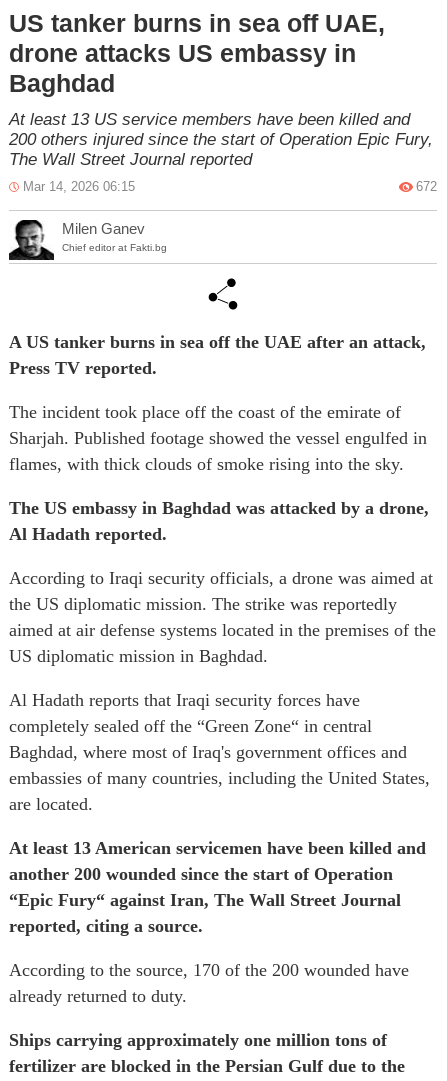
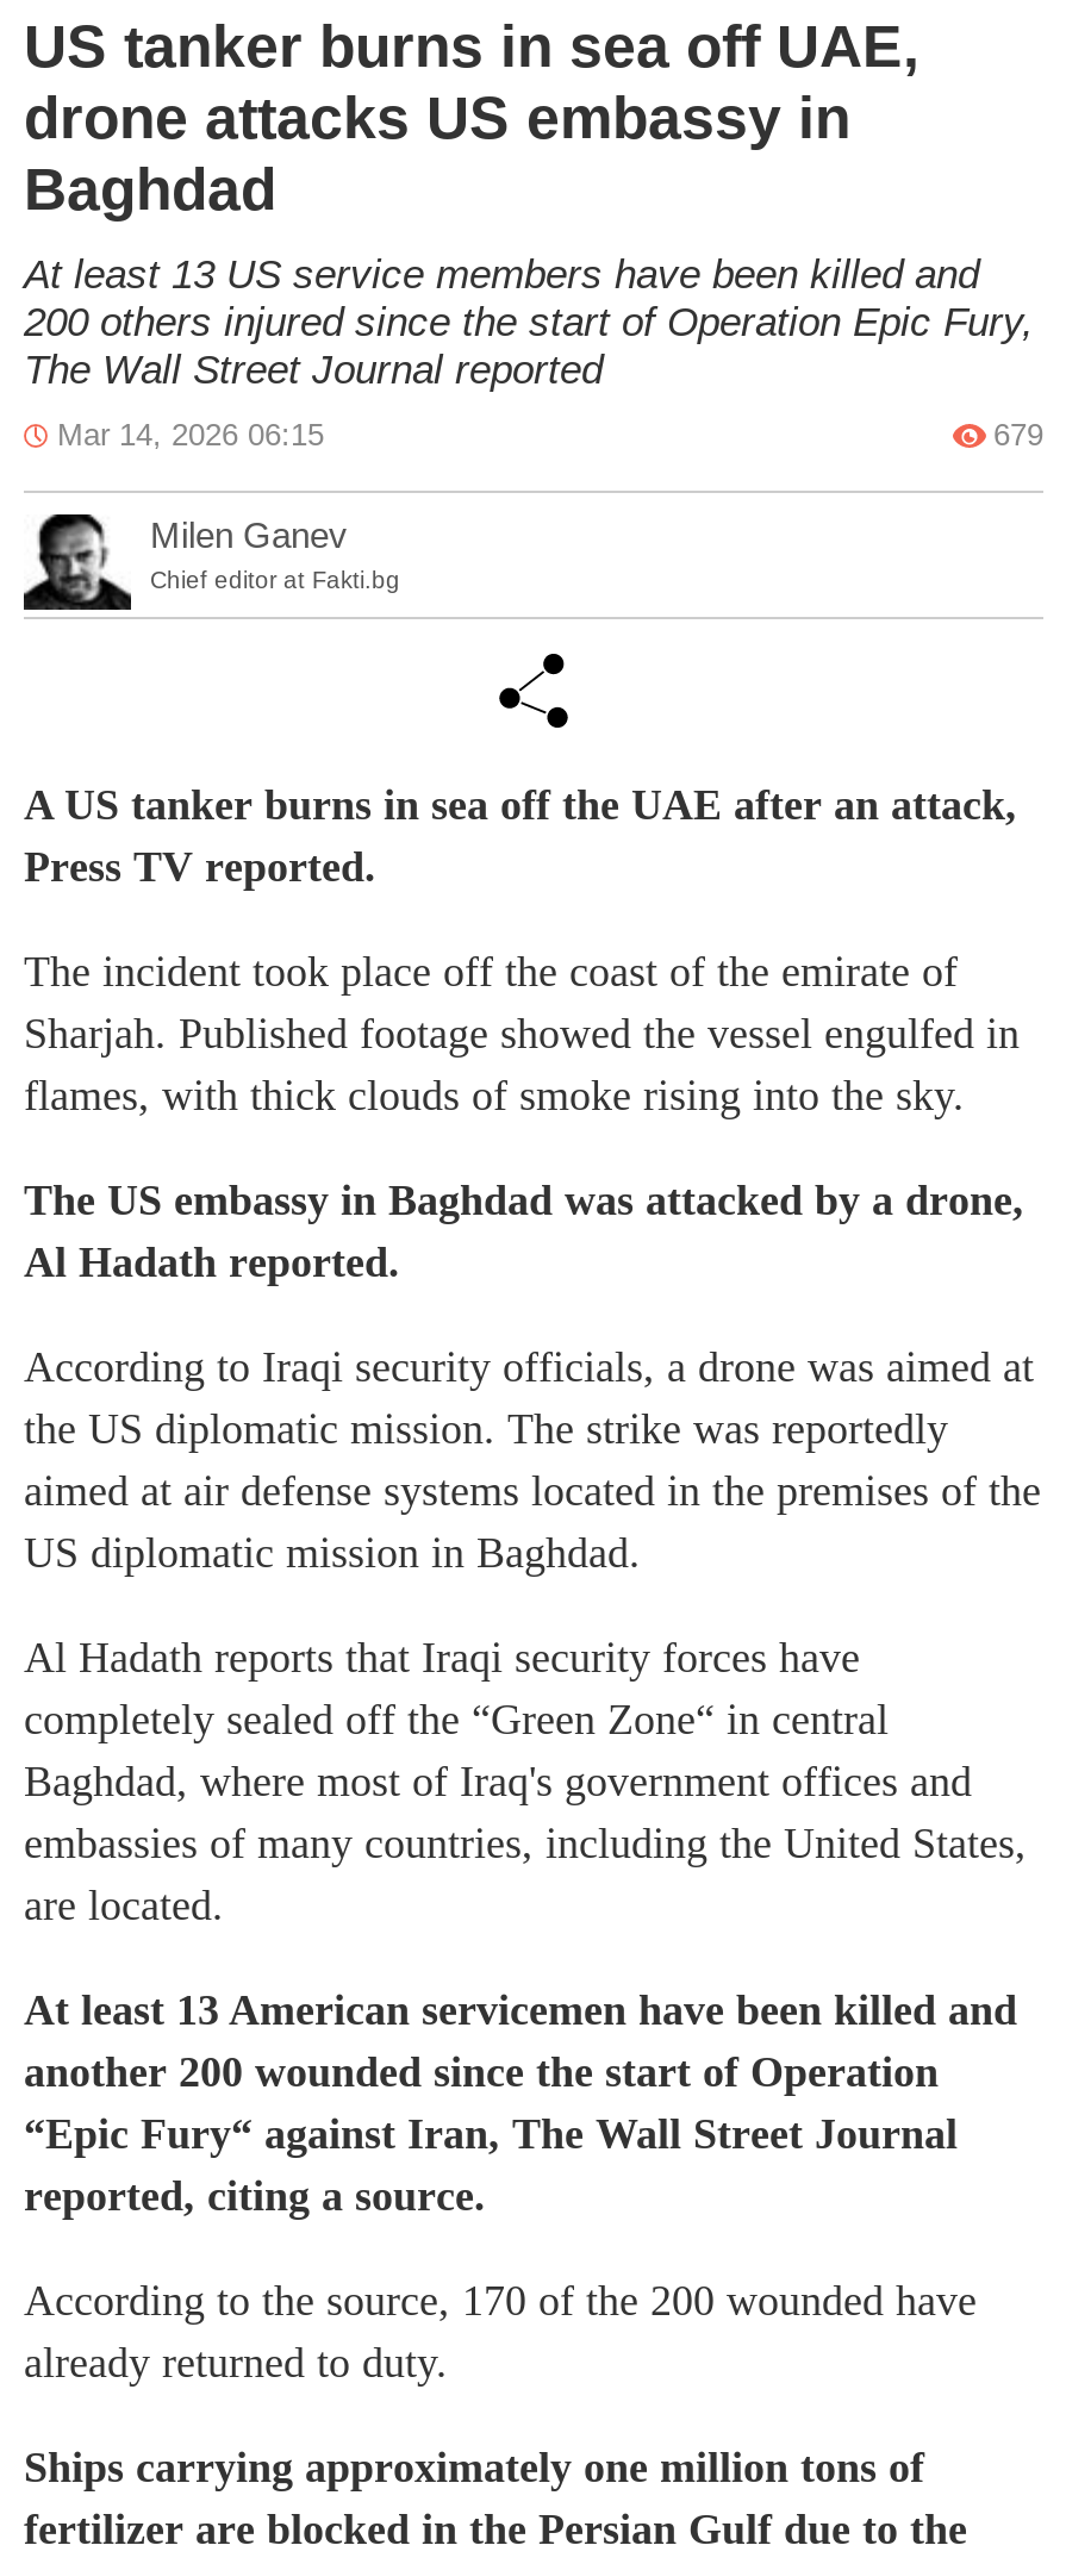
[416,179,437,194] 672 -> [993,417,1043,453] 679

